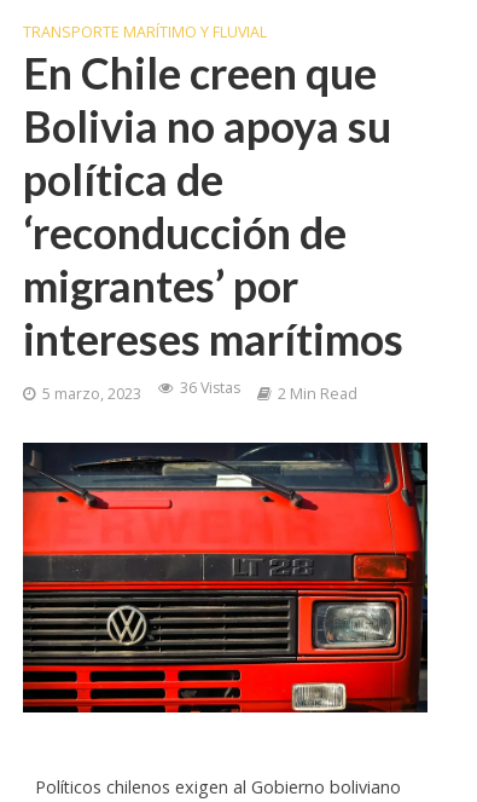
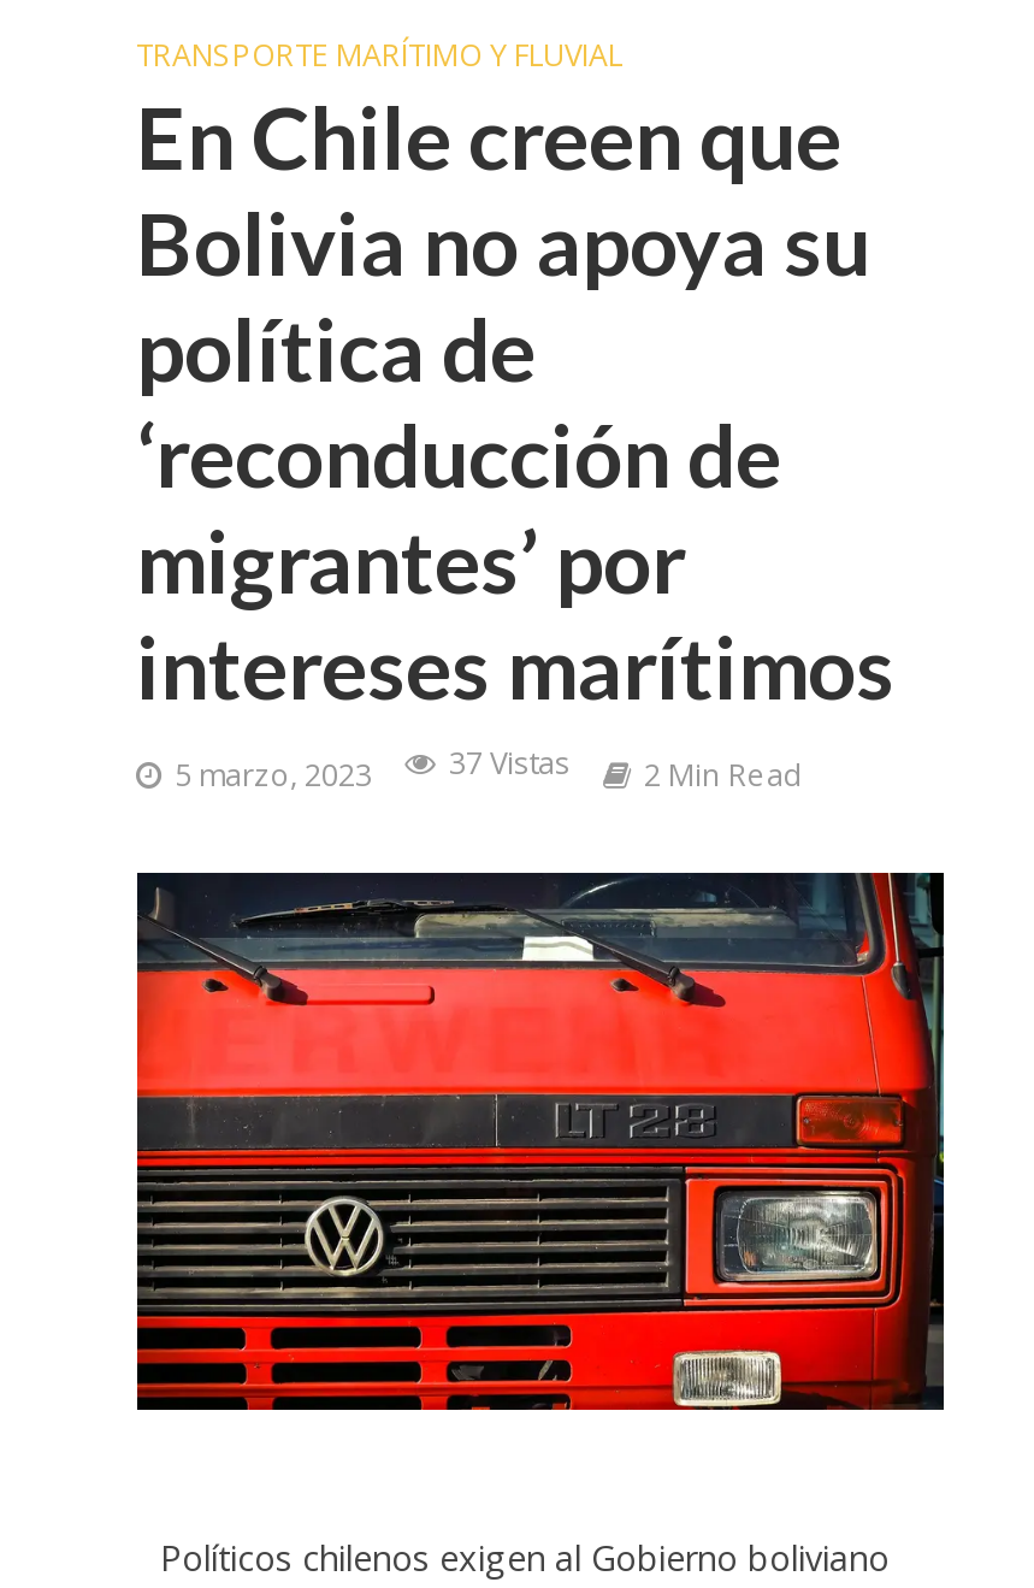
[42,377,357,404] 5 marzo, 2023 36 Vistas 2 Min Read -> [175,743,803,796] 5 marzo, 2023 37 Vistas 2 Min Read

